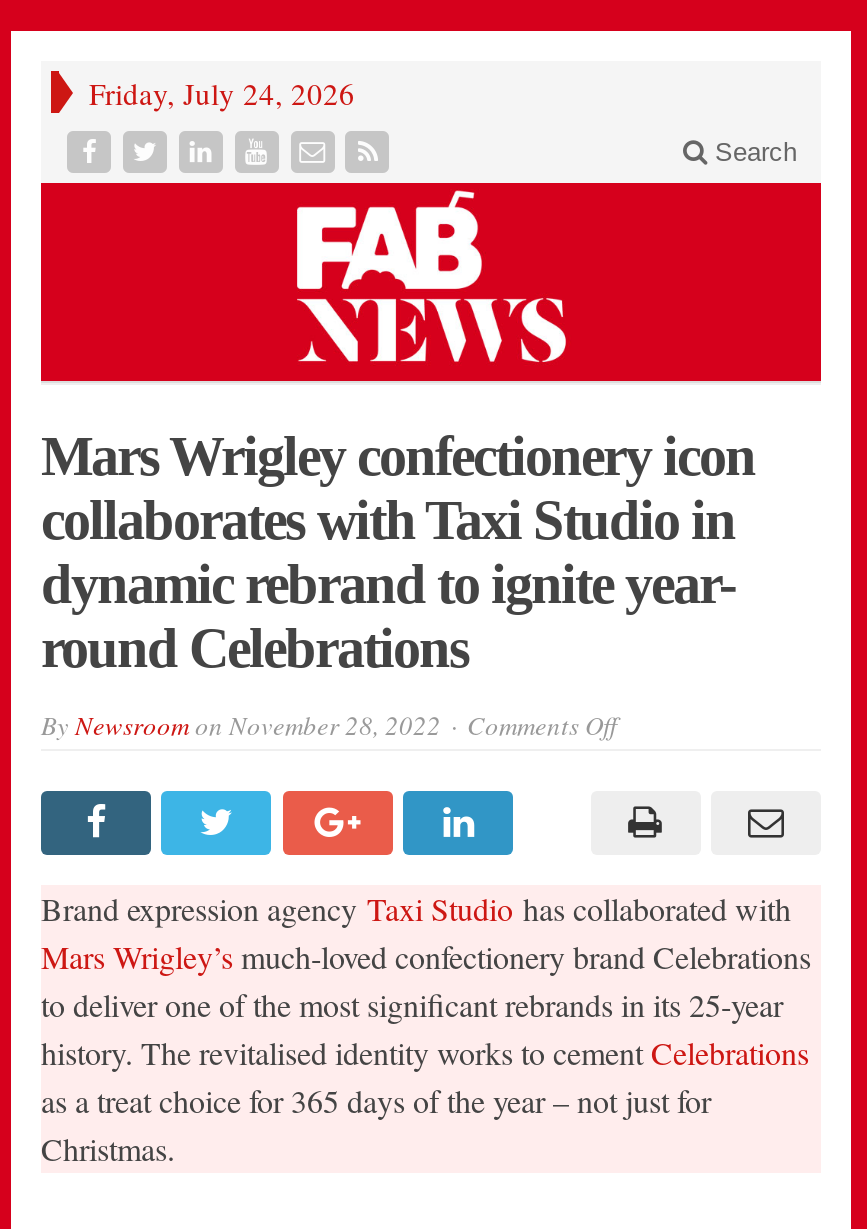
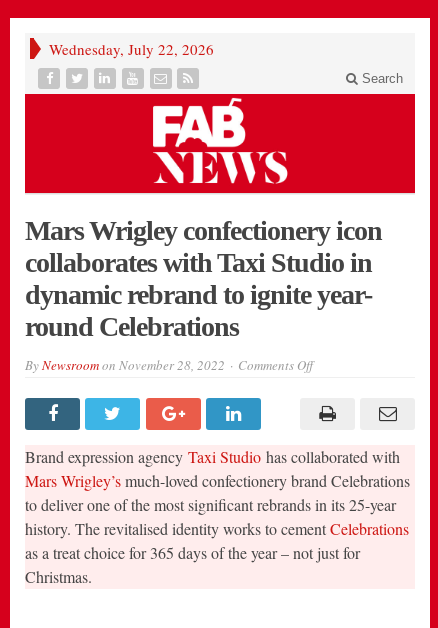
[89,73,355,113] Friday, July 24, 2026 -> [49,39,214,59] Wednesday, July 22, 2026

